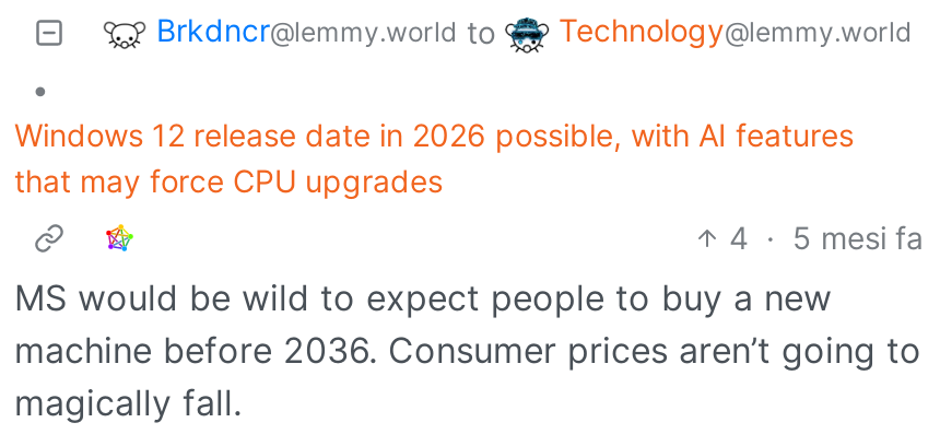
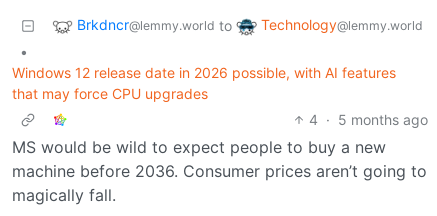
[729,218,924,255] 4 · 5 mesi fa -> [309,111,428,128] 4 · 5 months ago

